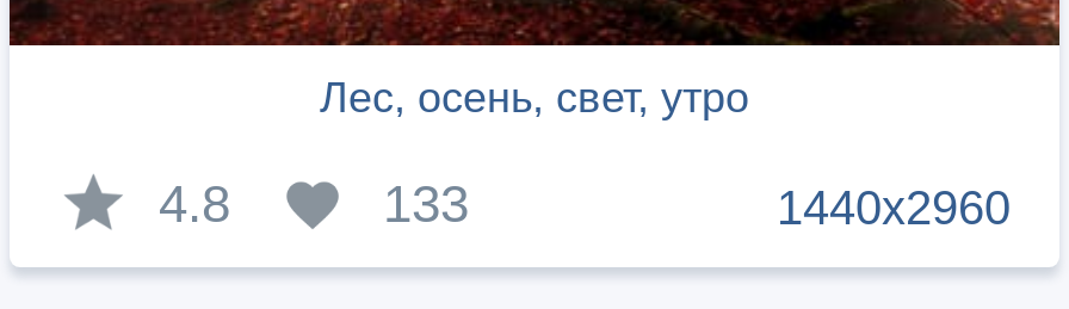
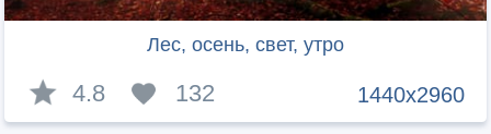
[383,175,469,235] 133 -> [176,80,215,107] 132

